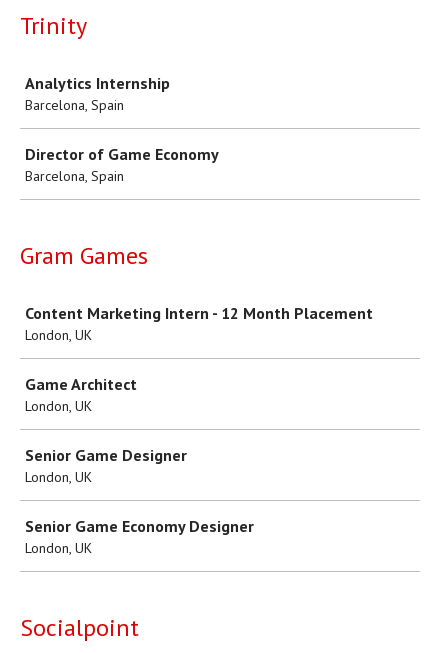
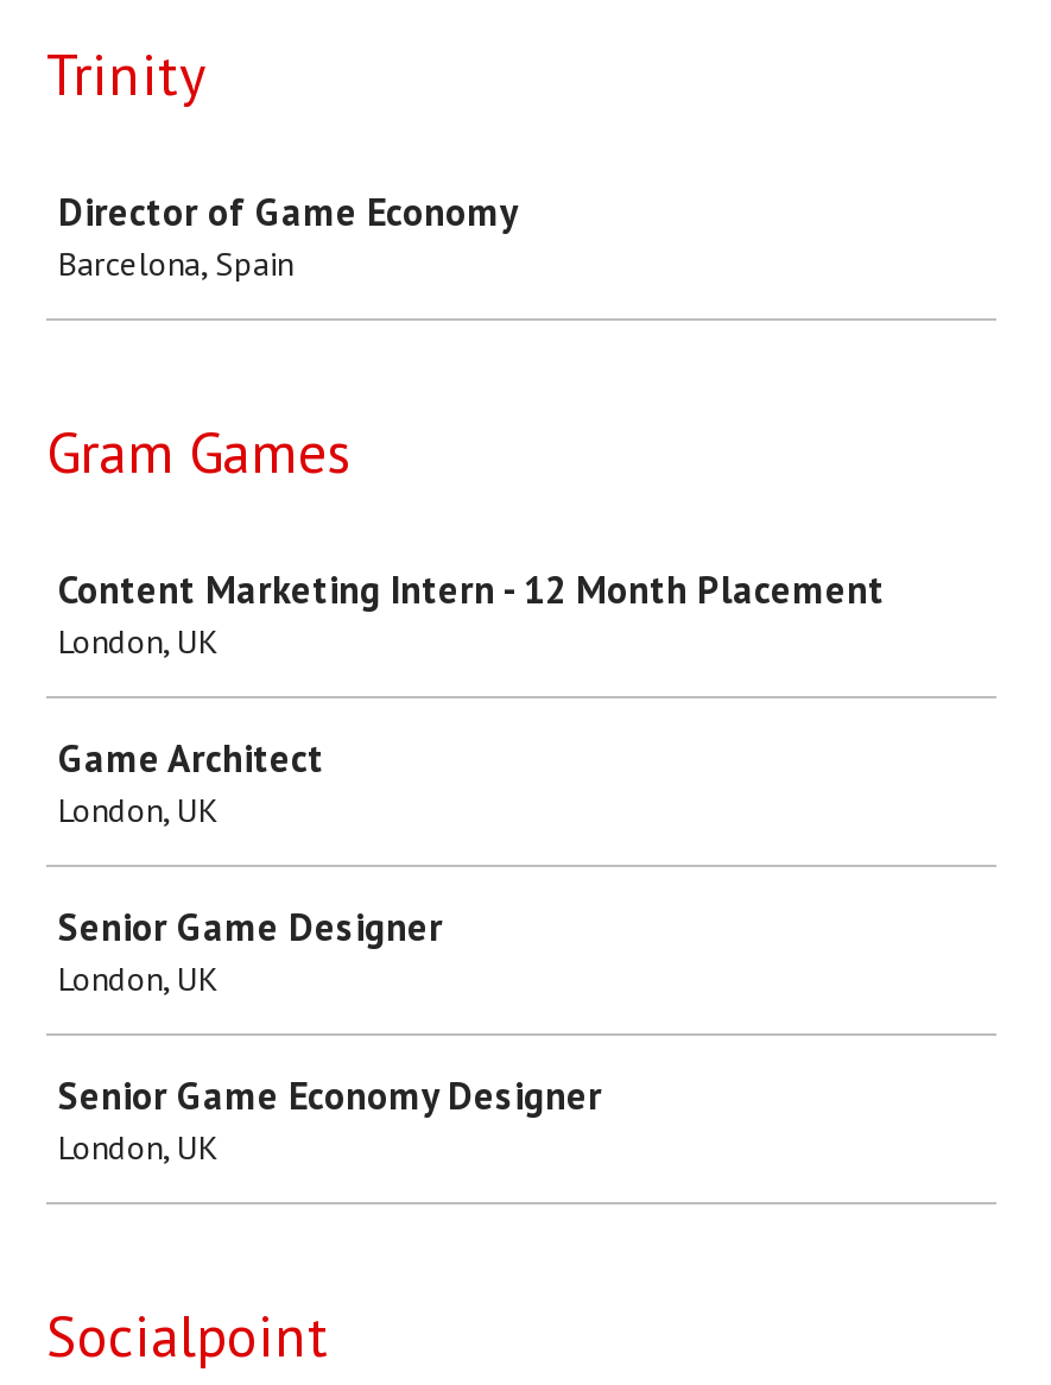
[25,73,170,114] Analytics Internship | Barcelona, Spain -> none

